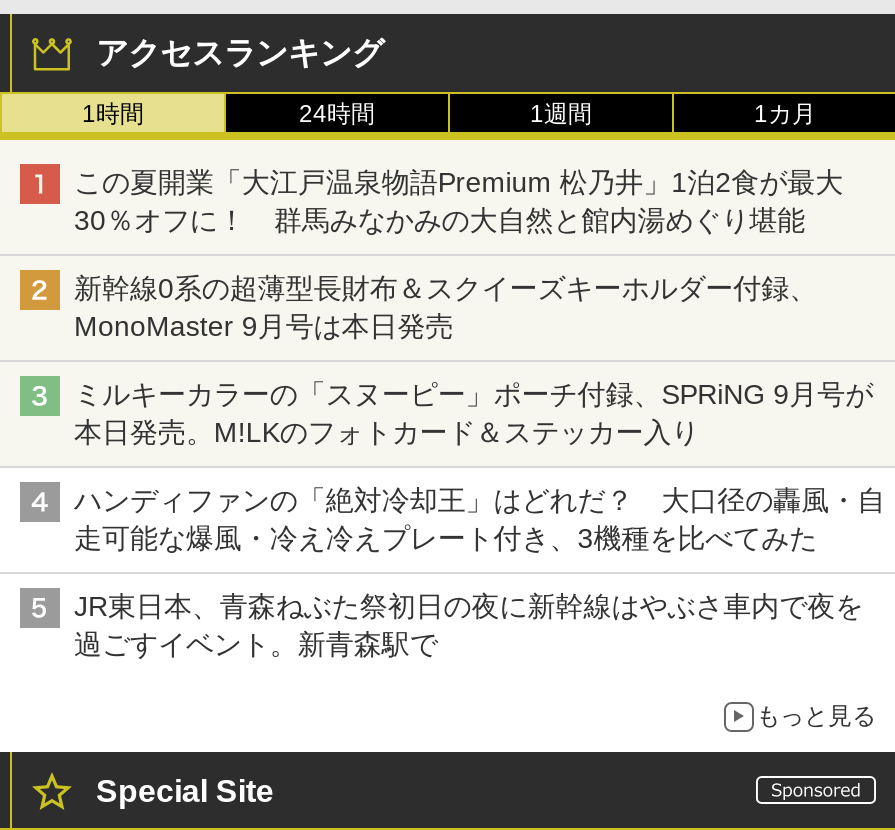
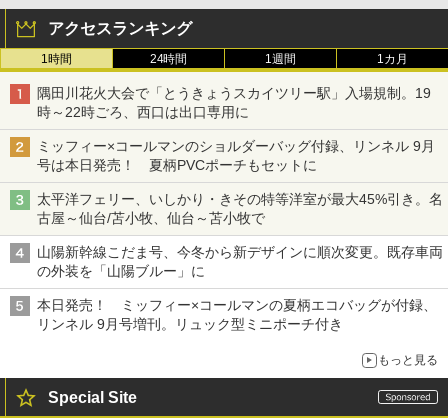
[74,166,843,236] この夏開業「大江戸温泉物語Premium 松乃井」1泊2食が最大 | 30％オフに！ 群馬みなかみの大自然と館内湯めぐり堪能 -> [37,85,431,120] 隅田川花火大会で「とうきょうスカイツリー駅」入場規制。19 | 時～22時ごろ、西口は出口専用に
[74,272,817,342] 新幹線0系の超薄型長財布＆スクイーズキーホルダー付録、 | MonoMaster 9月号は本日発売 -> [37,138,435,173] ミッフィー×コールマンのショルダーバッグ付録、リンネル 9月 | 号は本日発売！ 夏柄PVCポーチもセットに
[74,378,873,448] ミルキーカラーの「スヌーピー」ポーチ付録、SPRiNG 9月号が | 本日発売。M!LKのフォトカード＆ステッカー入り -> [37,191,443,226] 太平洋フェリー、いしかり・きその特等洋室が最大45%引き。名 | 古屋～仙台/苫小牧、仙台～苫小牧で
[74,484,885,554] ハンディファンの「絶対冷却王」はどれだ？ 大口径の轟風・自 | 走可能な爆風・冷え冷えプレート付き、3機種を比べてみた -> [37,244,443,279] 山陽新幹線こだま号、今冬から新デザインに順次変更。既存車両 | の外装を「山陽ブルー」に
[74,590,863,660] JR東日本、青森ねぶた祭初日の夜に新幹線はやぶさ車内で夜を | 過ごすイベント。新青森駅で -> [37,297,437,332] 本日発売！ ミッフィー×コールマンの夏柄エコバッグが付録、 | リンネル 9月号増刊。リュック型ミニポーチ付き

